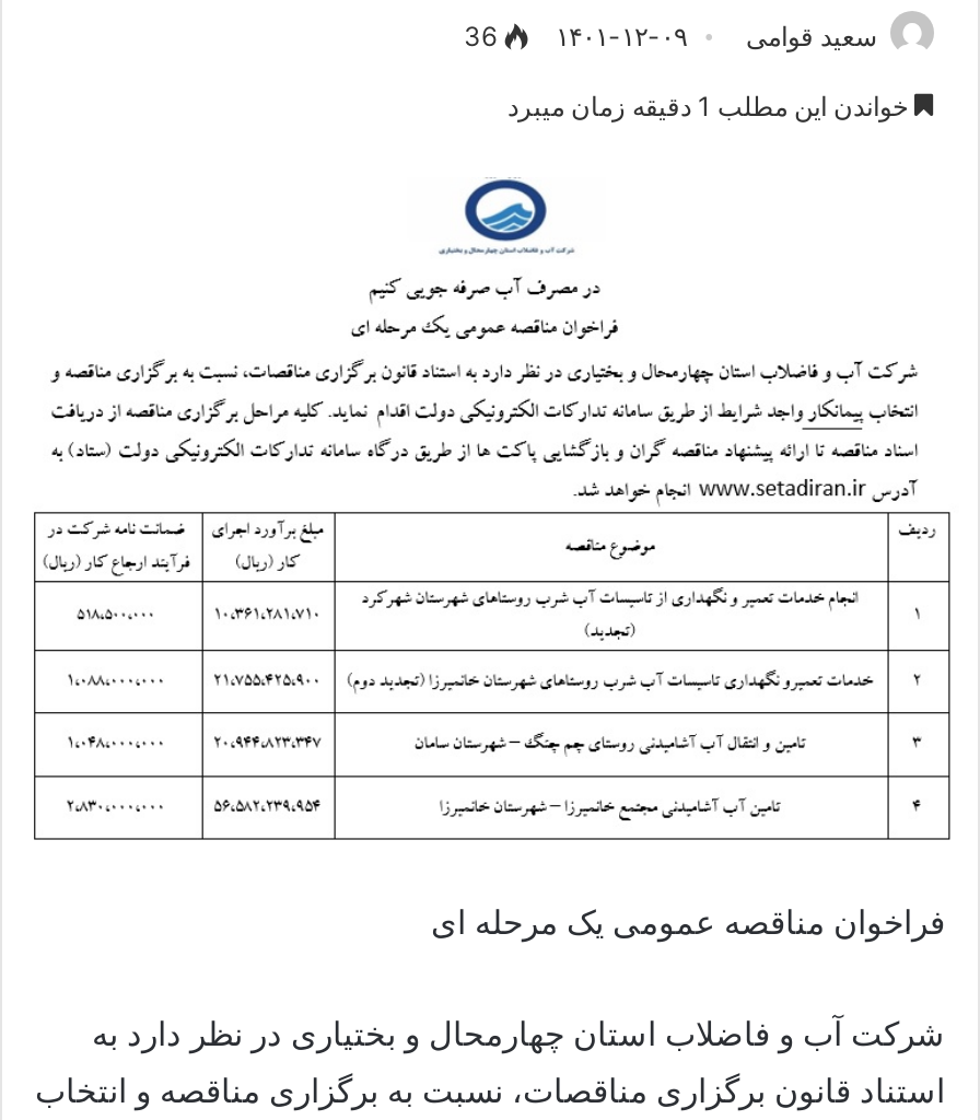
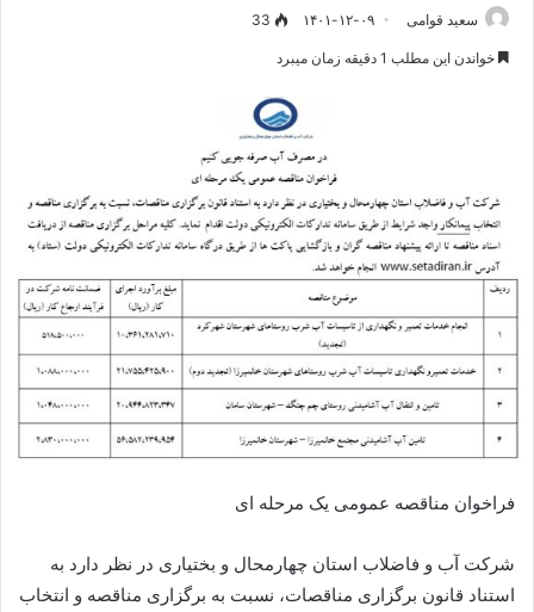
[464,20,497,52] 36 -> [252,11,271,29] 33

